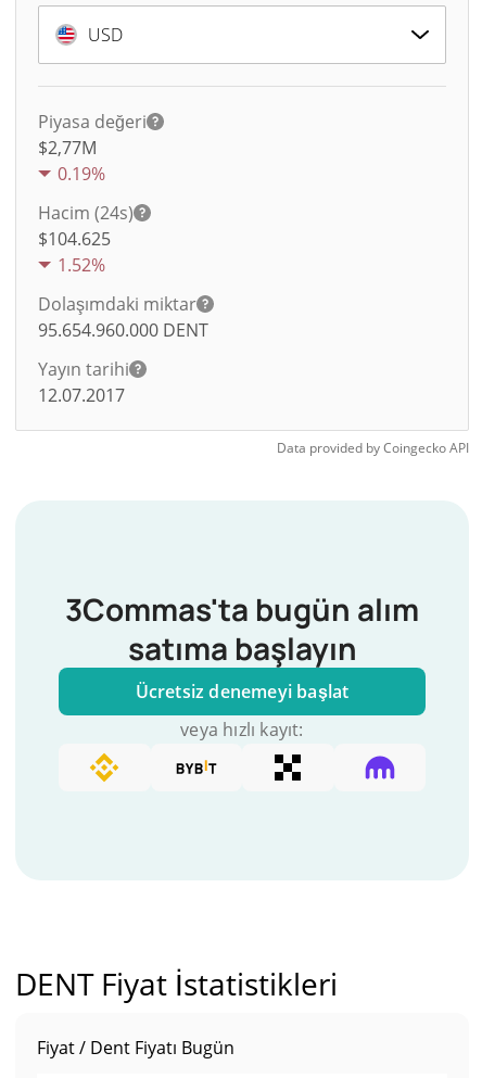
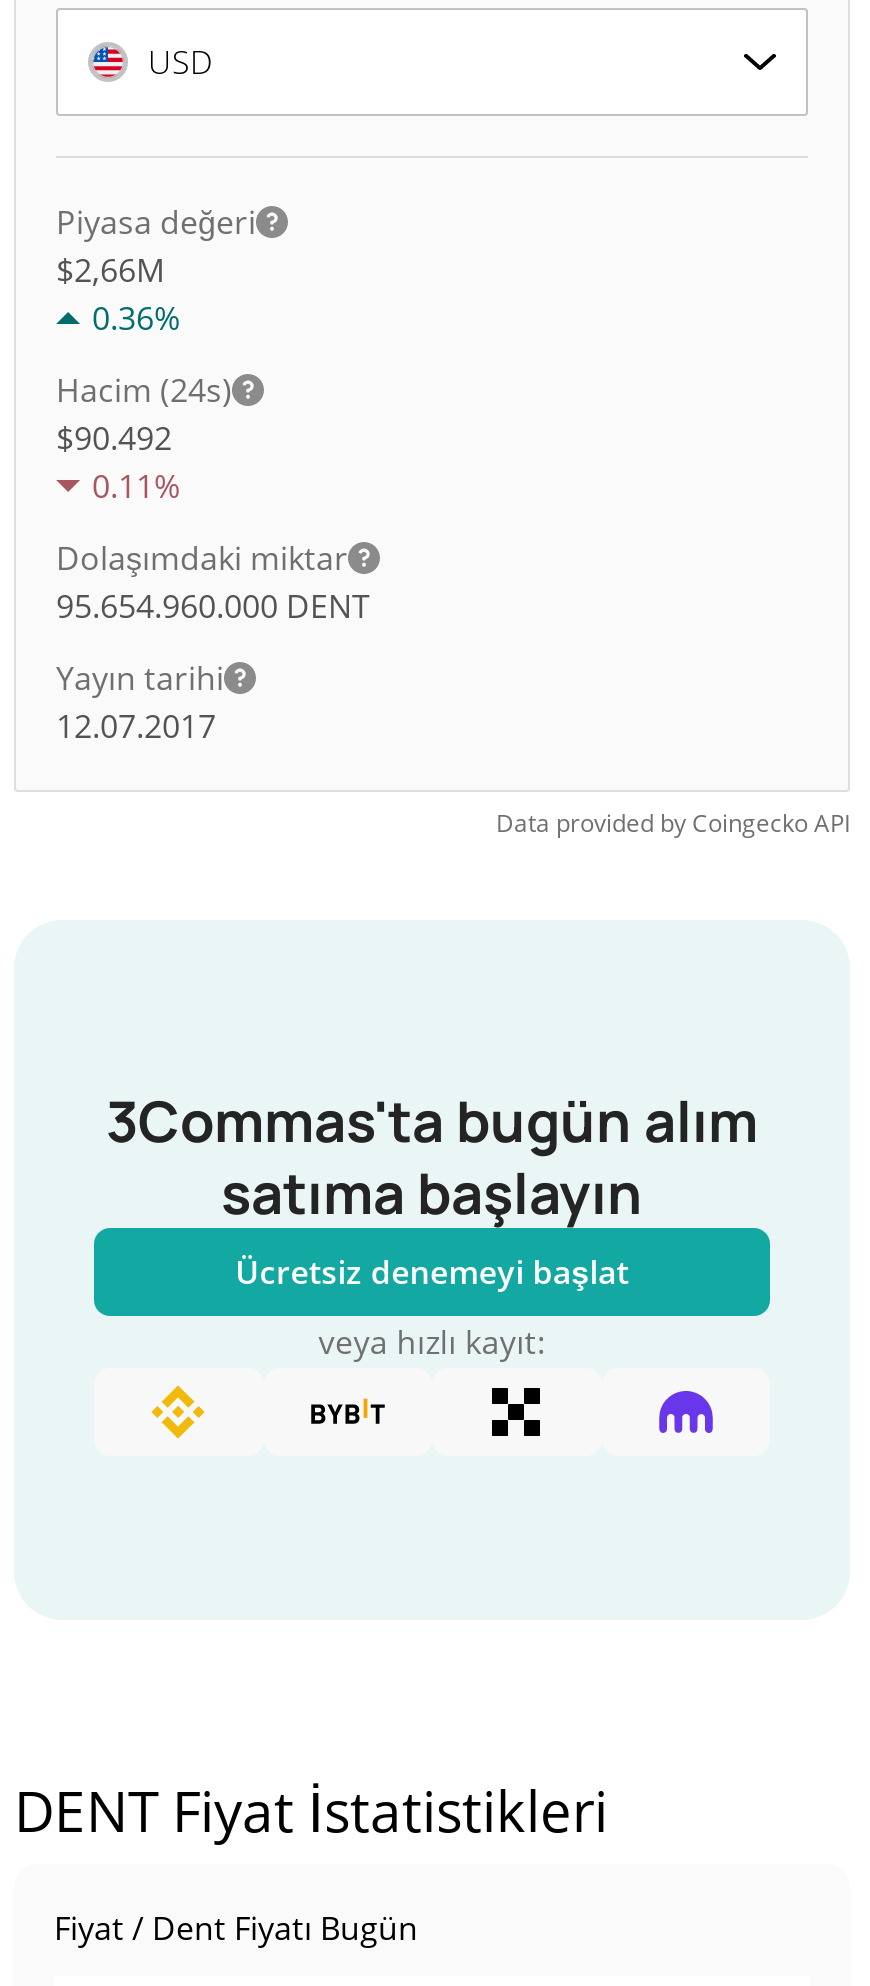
[38,136,105,186] $2,77M | 0.19% -> [56,248,180,340] $2,66M | 0.36%
[38,227,111,251] $104.625 -> [56,416,172,460] $90.492
[58,253,105,277] 1.52% -> [92,464,180,508] 0.11%

